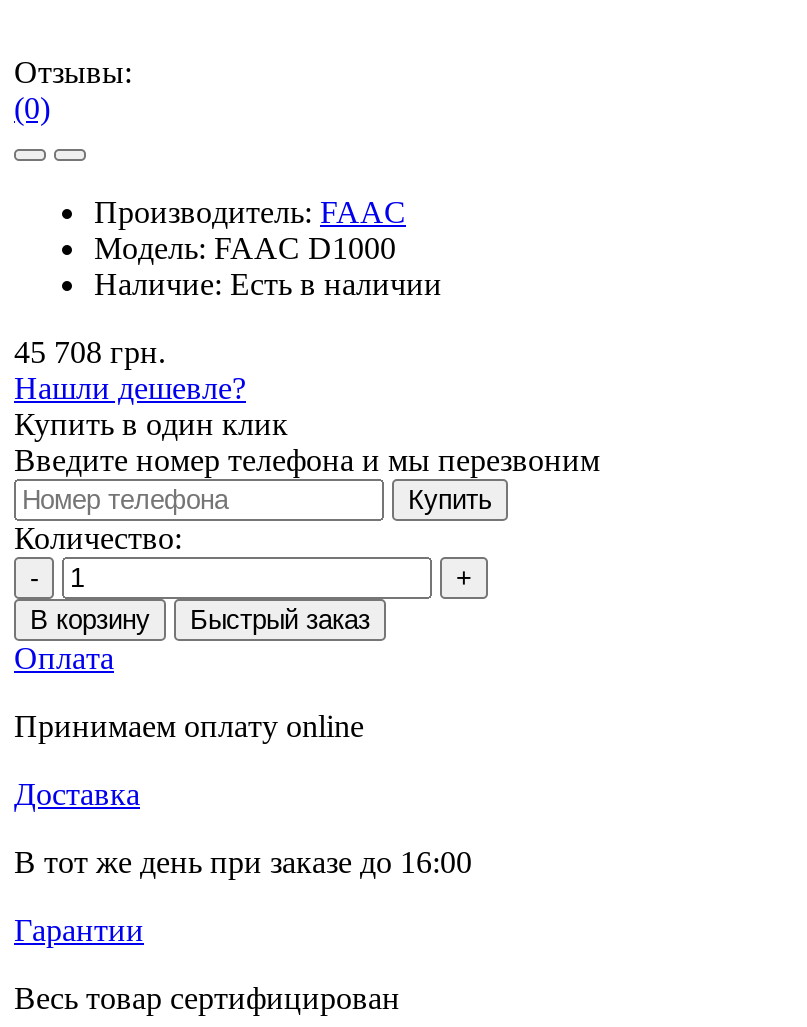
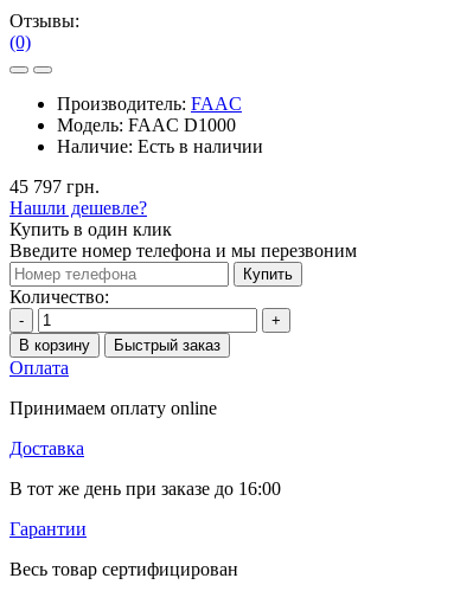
[14,335,166,369] 45 708 грн. -> [9,176,100,196] 45 797 грн.

